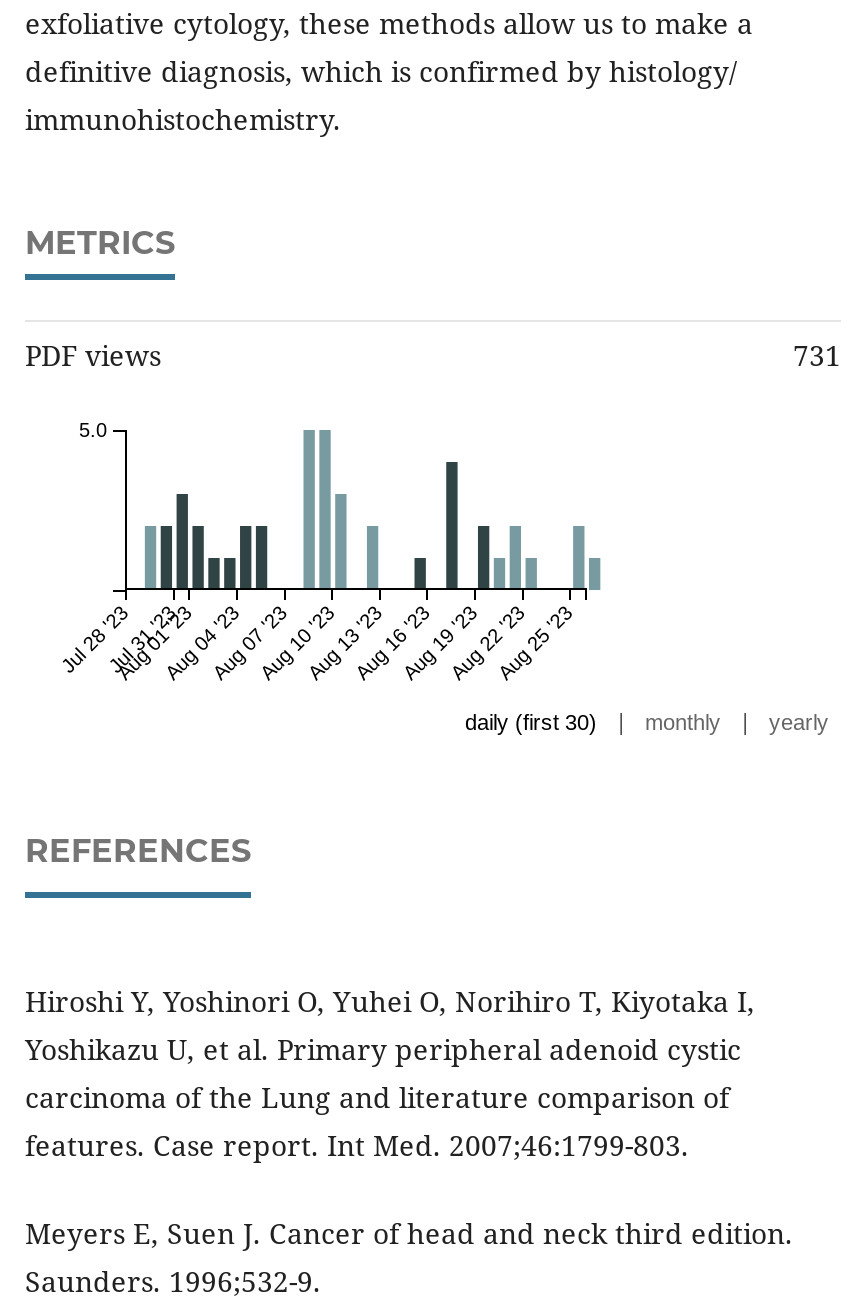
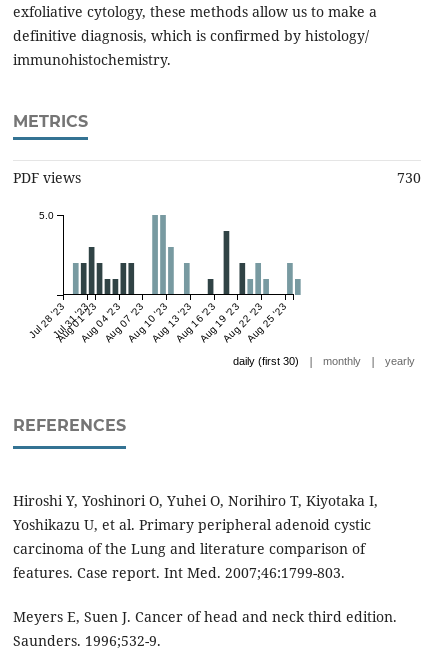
[793,336,841,374] 731 -> [397,168,421,187] 730

